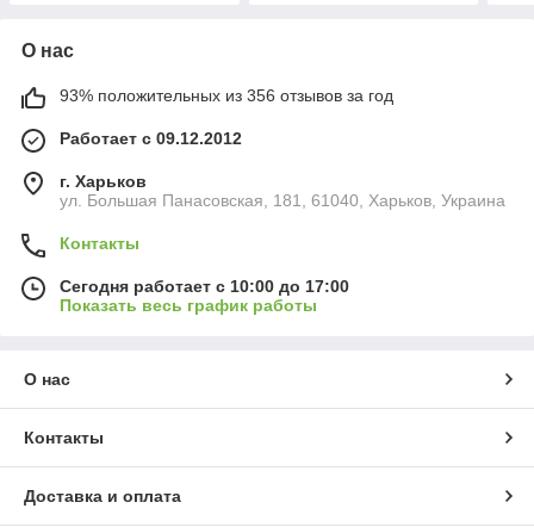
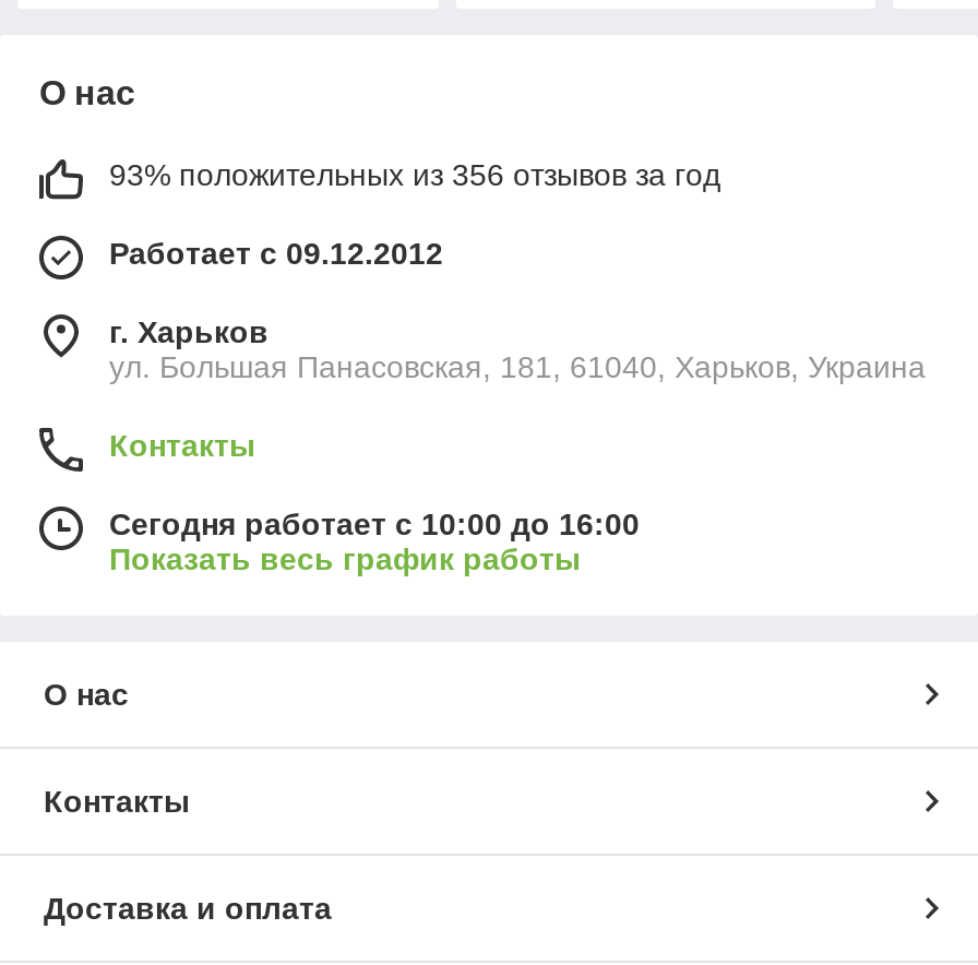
[60,277,349,296] Сегодня работает с 10:00 до 17:00 -> [109,507,640,542] Сегодня работает с 10:00 до 16:00

